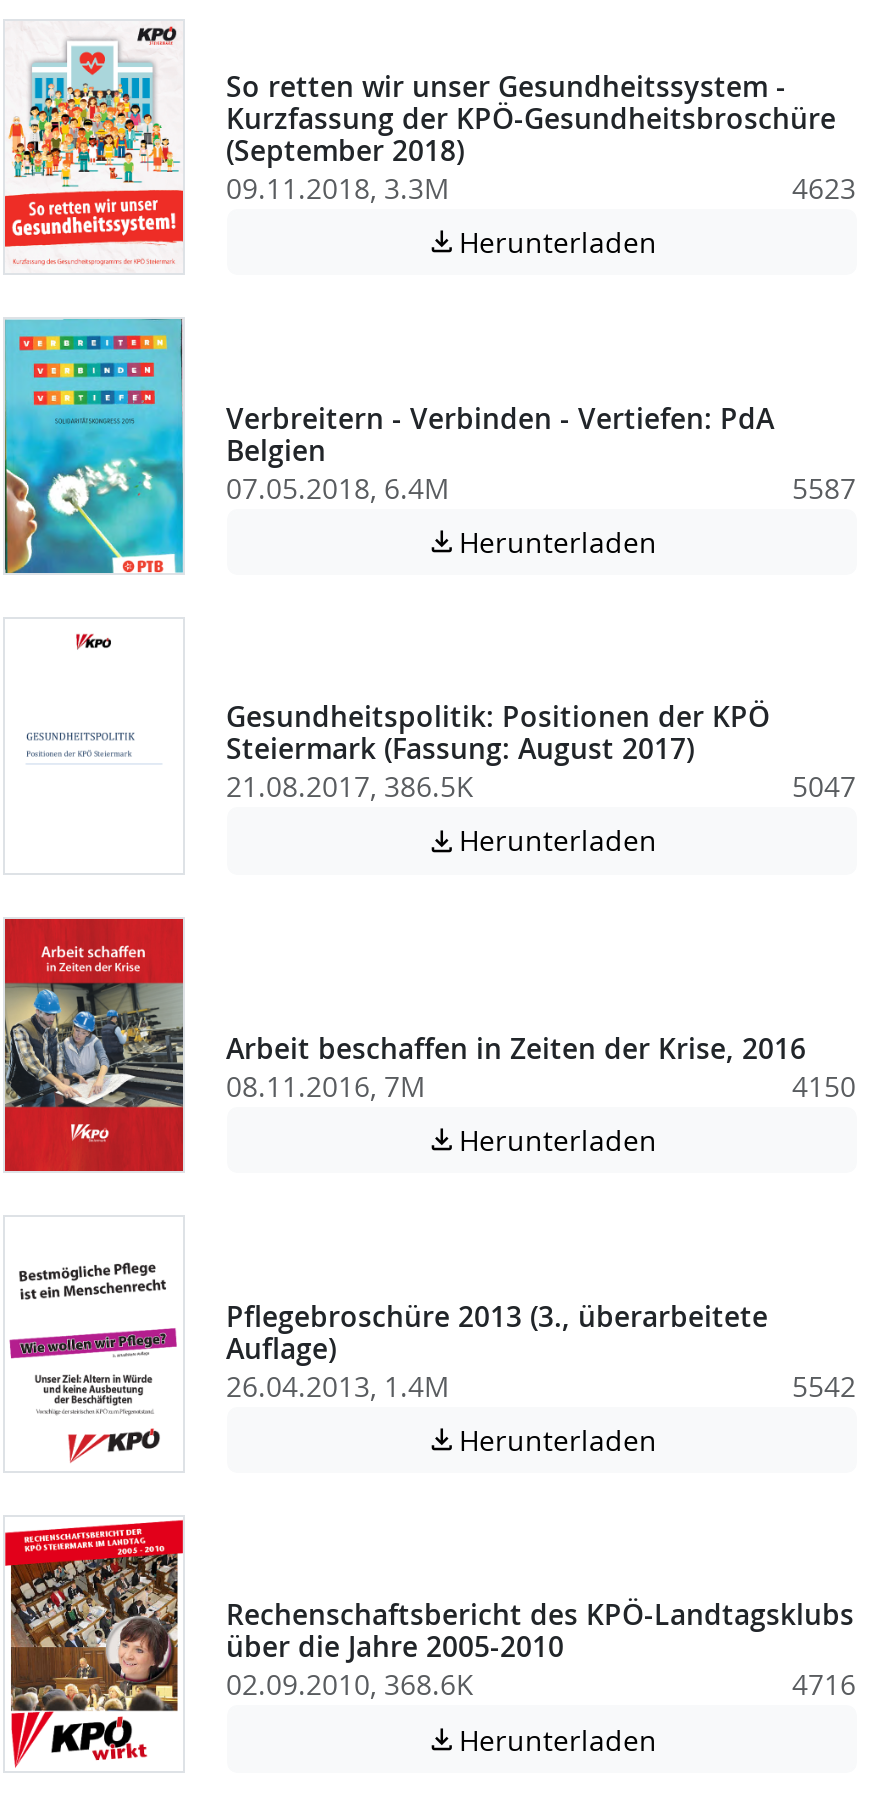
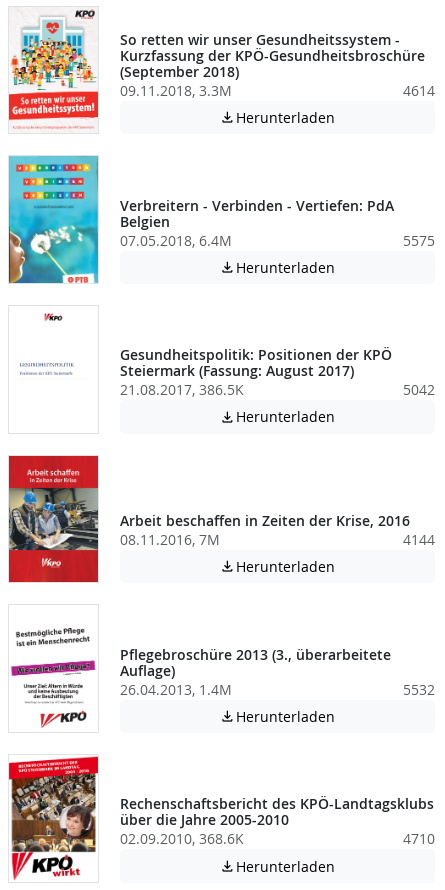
[792,169,856,207] 4623 -> [402,81,434,100] 4614
[792,468,856,506] 5587 -> [402,230,434,249] 5575
[792,767,856,805] 5047 -> [402,380,434,399] 5042
[792,1067,856,1105] 4150 -> [402,530,434,549] 4144
[792,1366,856,1404] 5542 -> [402,680,434,699] 5532
[792,1665,856,1703] 4716 -> [402,829,434,848] 4710

